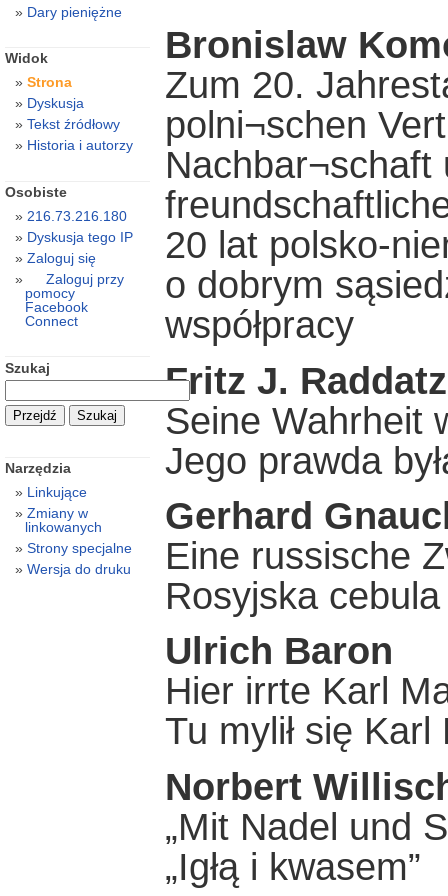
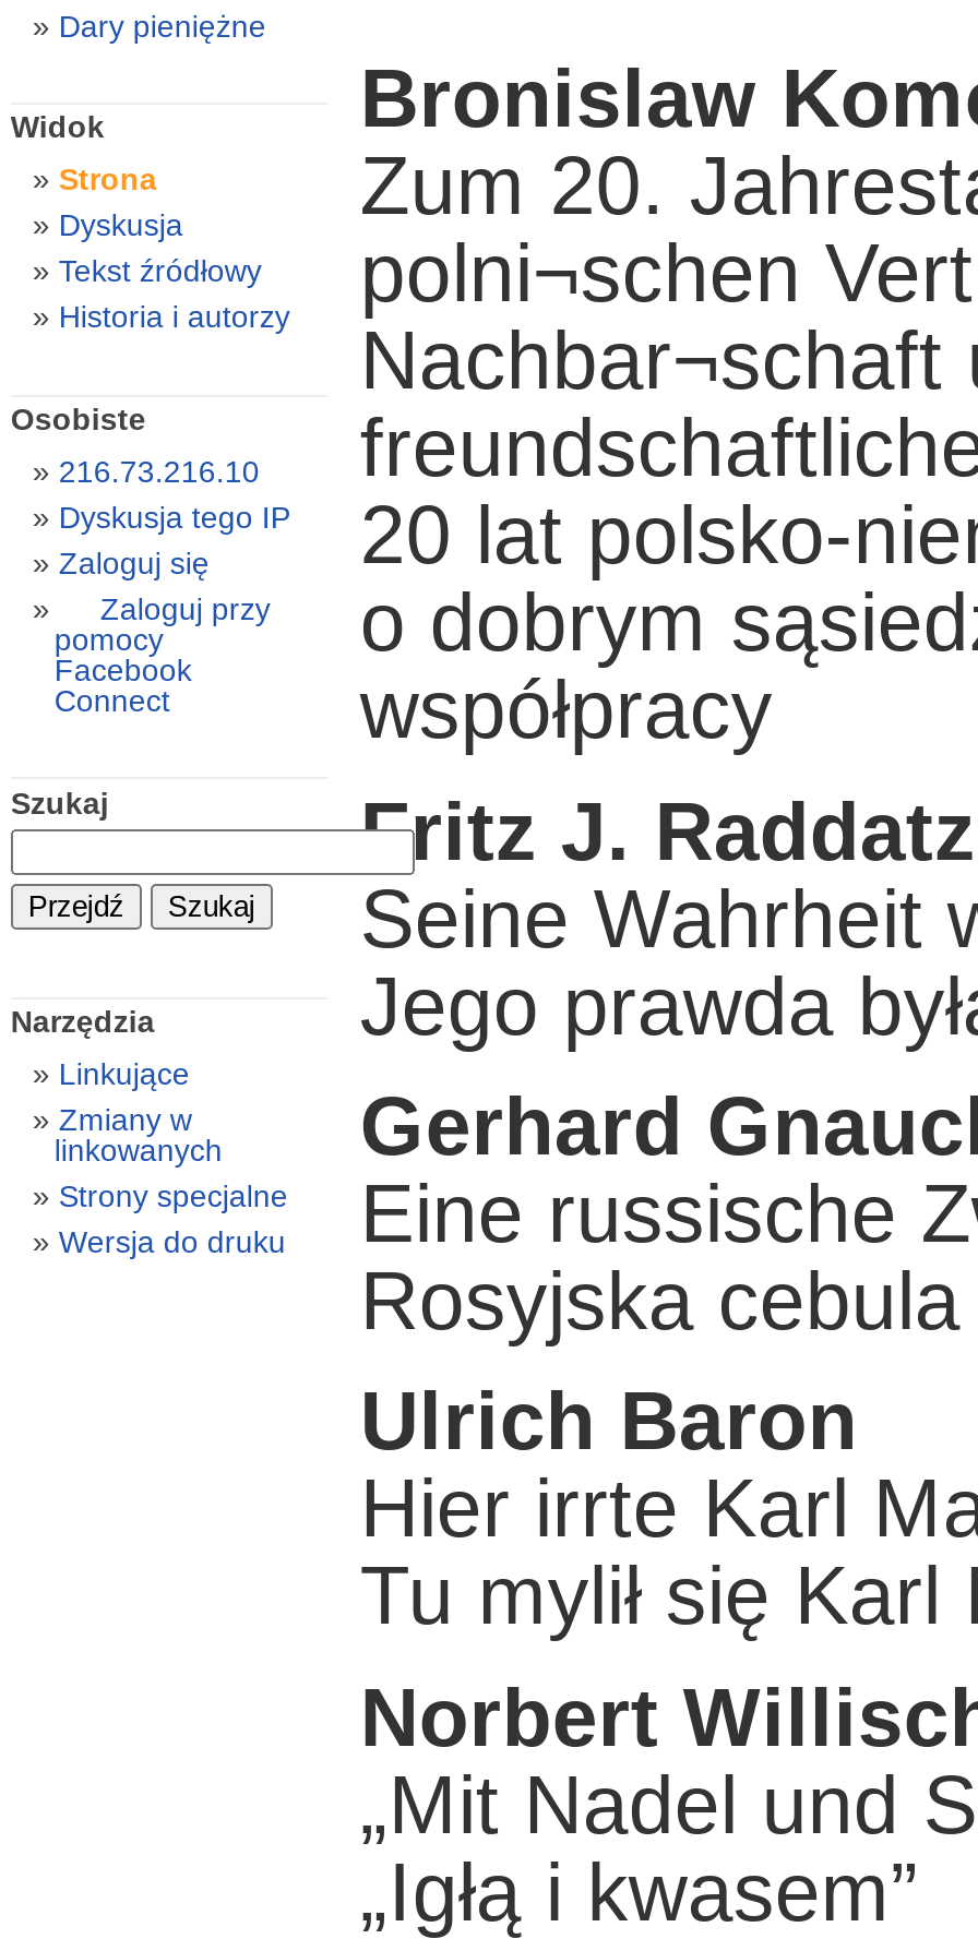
[27,208,127,224] 216.73.216.180 -> [59,454,260,489] 216.73.216.10

